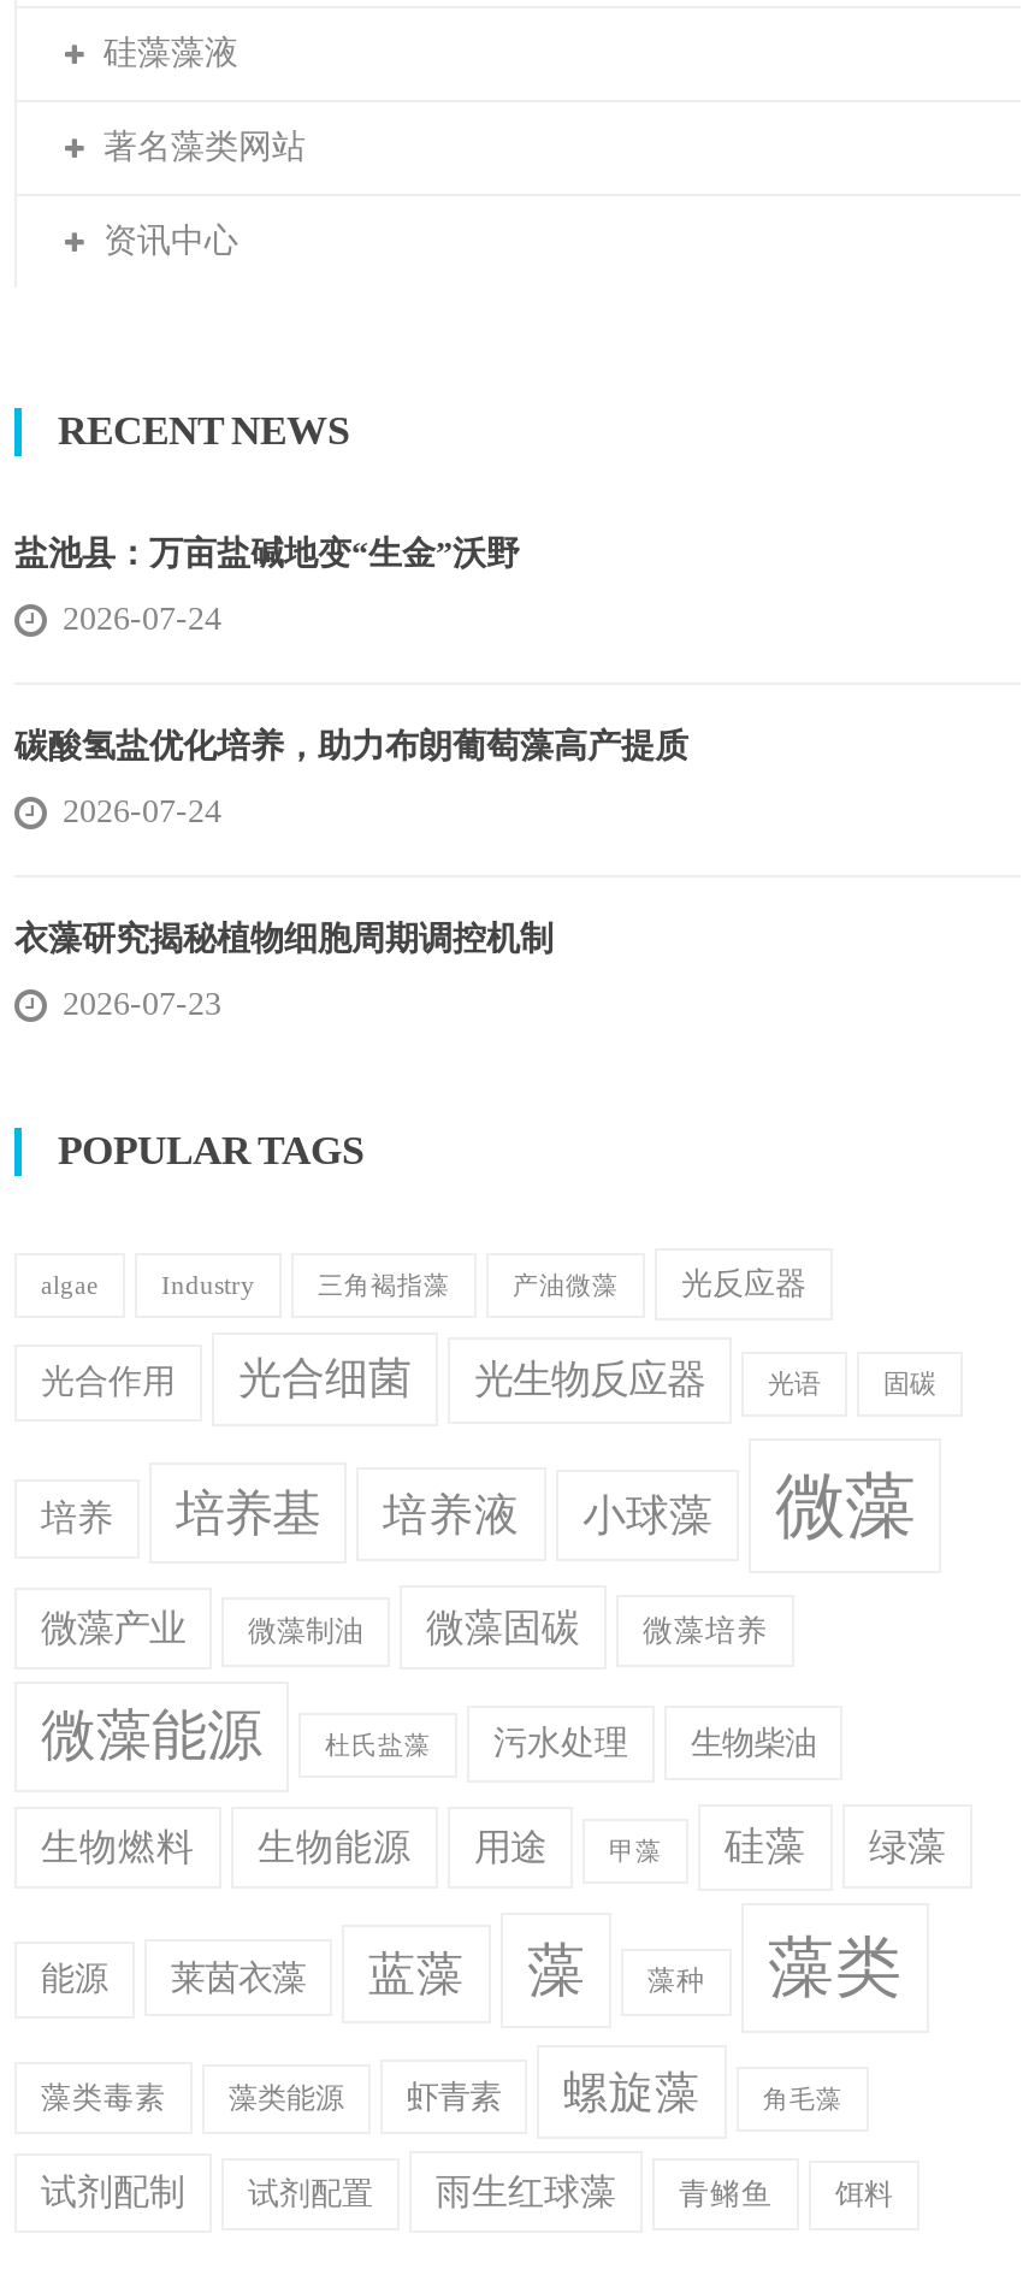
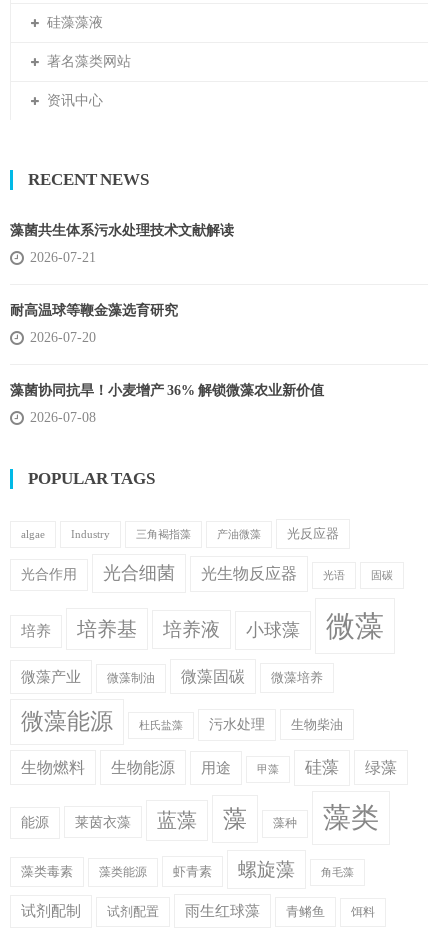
[14,535,520,571] 盐池县：万亩盐碱地变“生金”沃野 -> [10,223,234,238] 藻菌共生体系污水处理技术文献解读
[63,600,221,636] 2026-07-24 -> [30,250,96,265] 2026-07-21
[14,728,688,764] 碳酸氢盐优化培养，助力布朗葡萄藻高产提质 -> [10,303,178,318] 耐高温球等鞭金藻选育研究
[63,793,221,829] 2026-07-24 -> [30,330,96,345] 2026-07-20
[14,920,554,956] 衣藻研究揭秘植物细胞周期调控机制 -> [10,383,324,398] 藻菌协同抗旱！小麦增产 36% 解锁微藻农业新价值
[63,985,221,1021] 2026-07-23 -> [30,410,96,425] 2026-07-08

